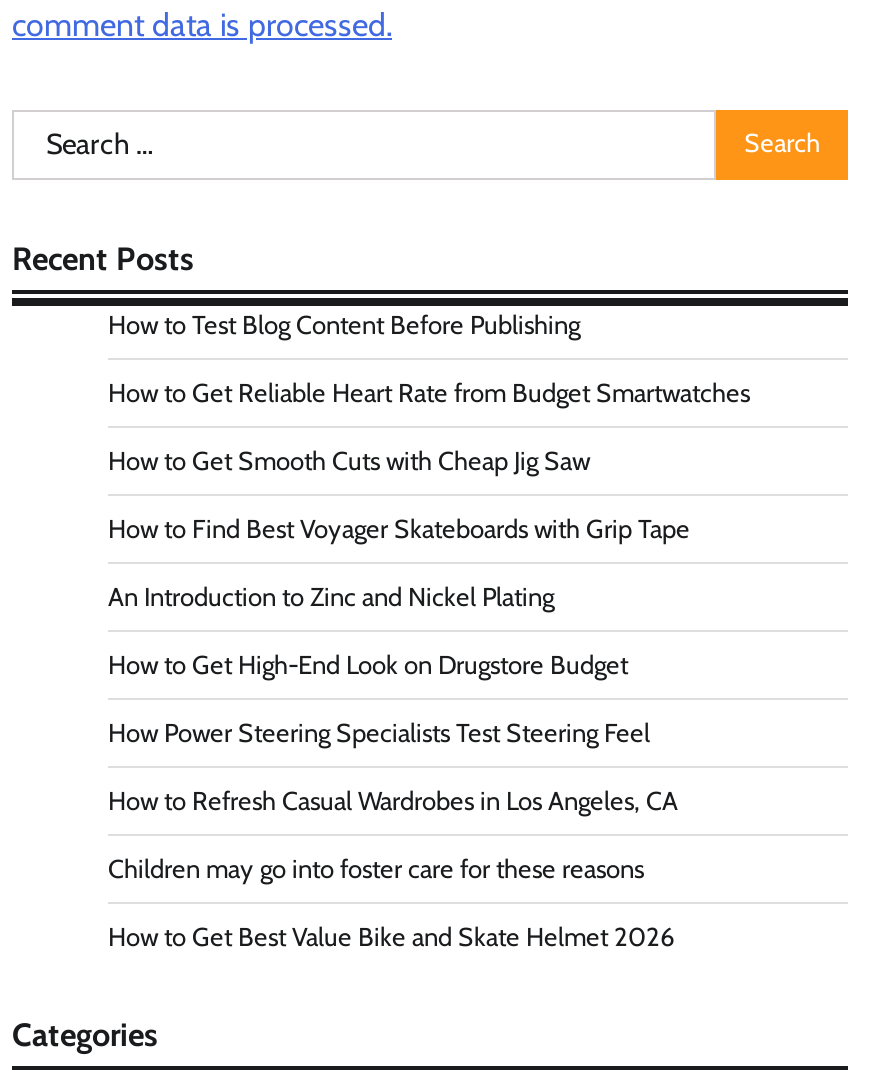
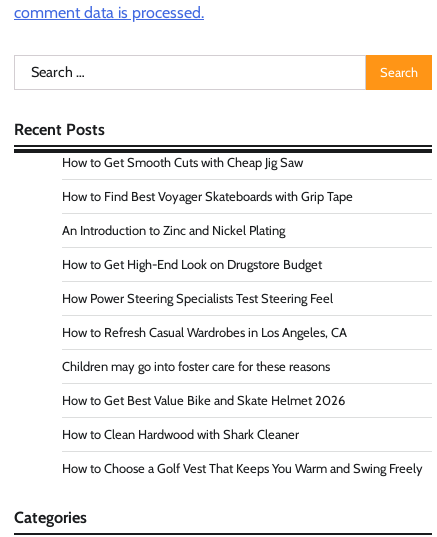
[108,310,750,408] How to Test Blog Content Before Publishing | How to Get Reliable Heart Rate from Budget Smartwatches -> none
moved [108,446,690,952] -> [62,155,353,408]: How to Get Smooth Cuts with Cheap Jig Saw | How to Find Best Voyager Skateboards with Grip Tape | An Introduction to Zinc and Nickel Plating | How to Get High-End Look on Drugstore Budget | How Power Steering Specialists Test Steering Feel | How to Refresh Casual Wardrobes in Los Angeles, CA | Children may go into foster care for these reasons | How to Get Best Value Bike and Skate Helmet 2026
none -> [62,427,423,476] How to Clean Hardwood with Shark Cleaner | How to Choose a Golf Vest That Keeps You Warm and Swing Freely

